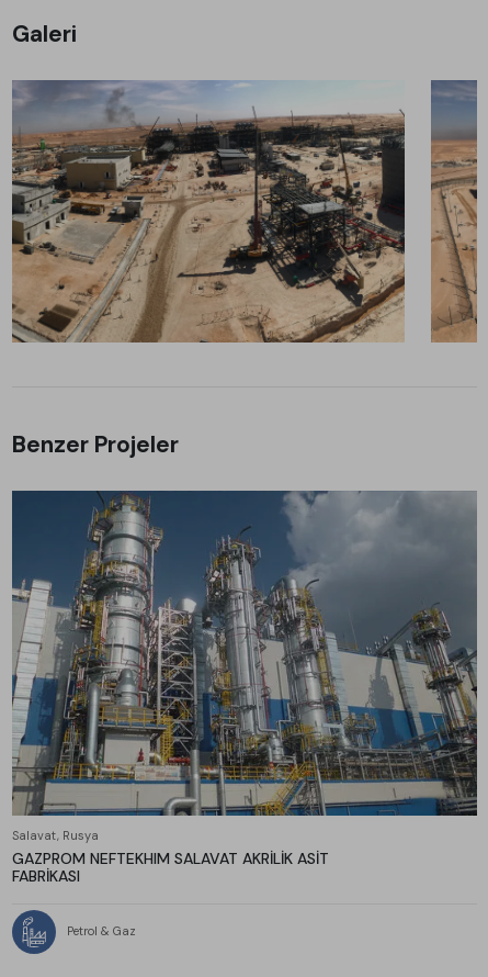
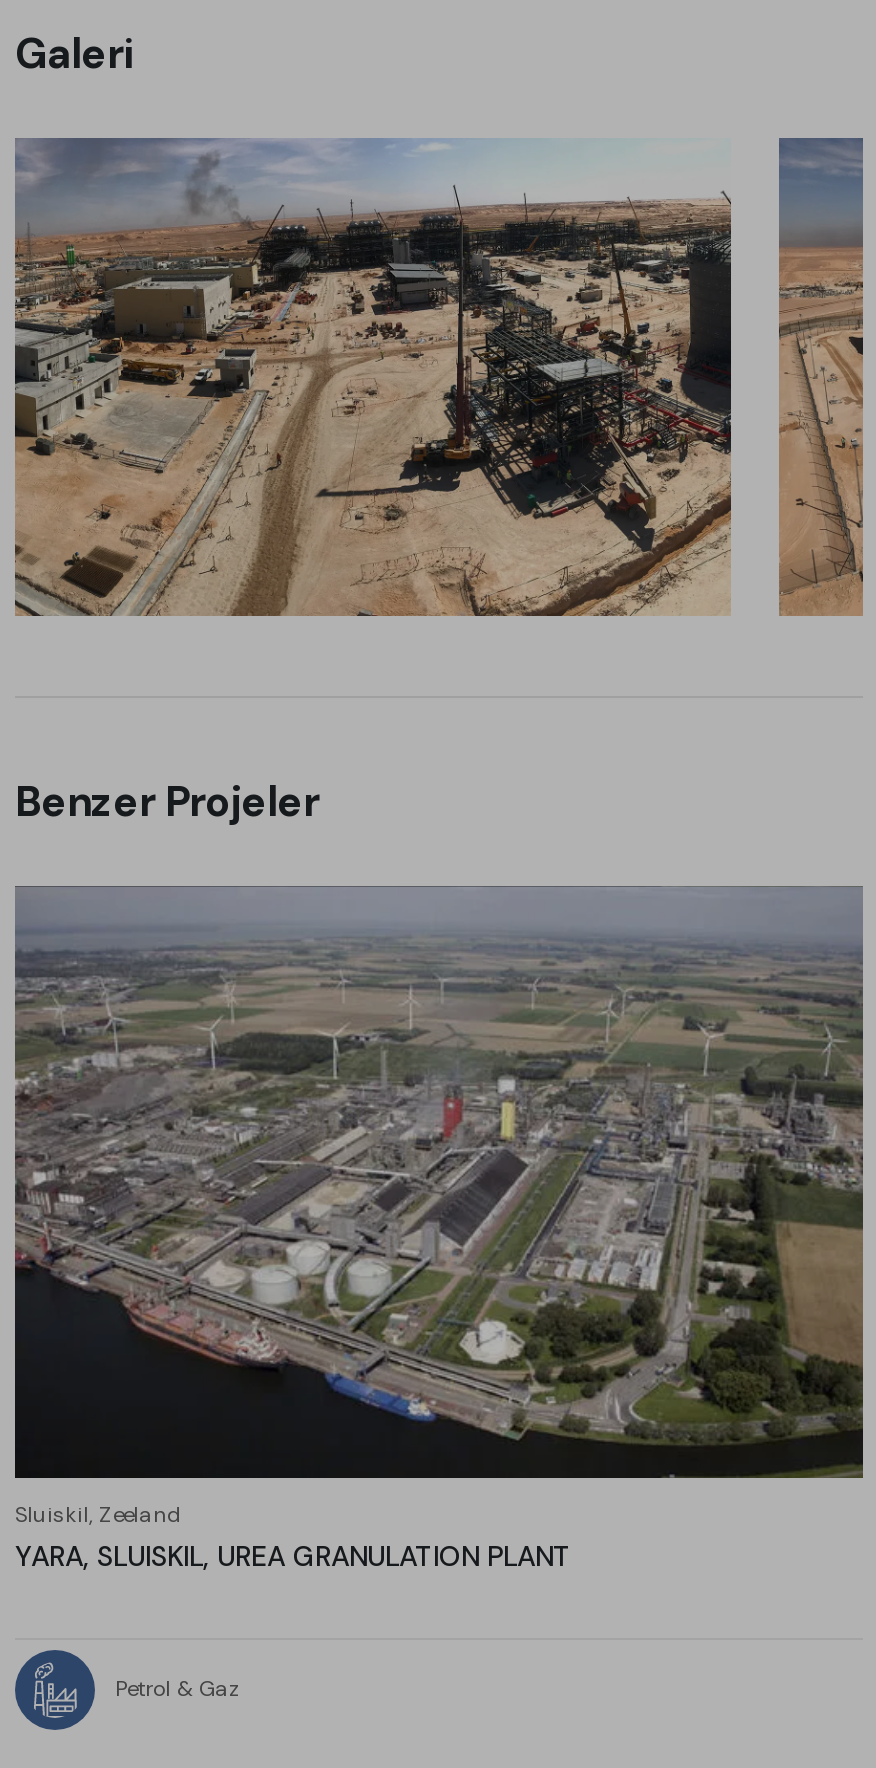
[11,491,478,886] [image] | Salavat, Rusya | GAZPROM NEFTEKHIM SALAVAT AKRİLİK ASİT | FABRİKASI -> [13,888,865,1575] [image] | Sluiskil, Zeeland | YARA, SLUISKIL, UREA GRANULATION PLANT

